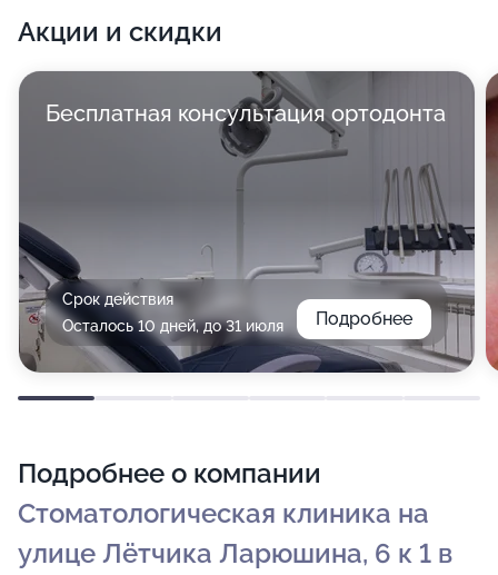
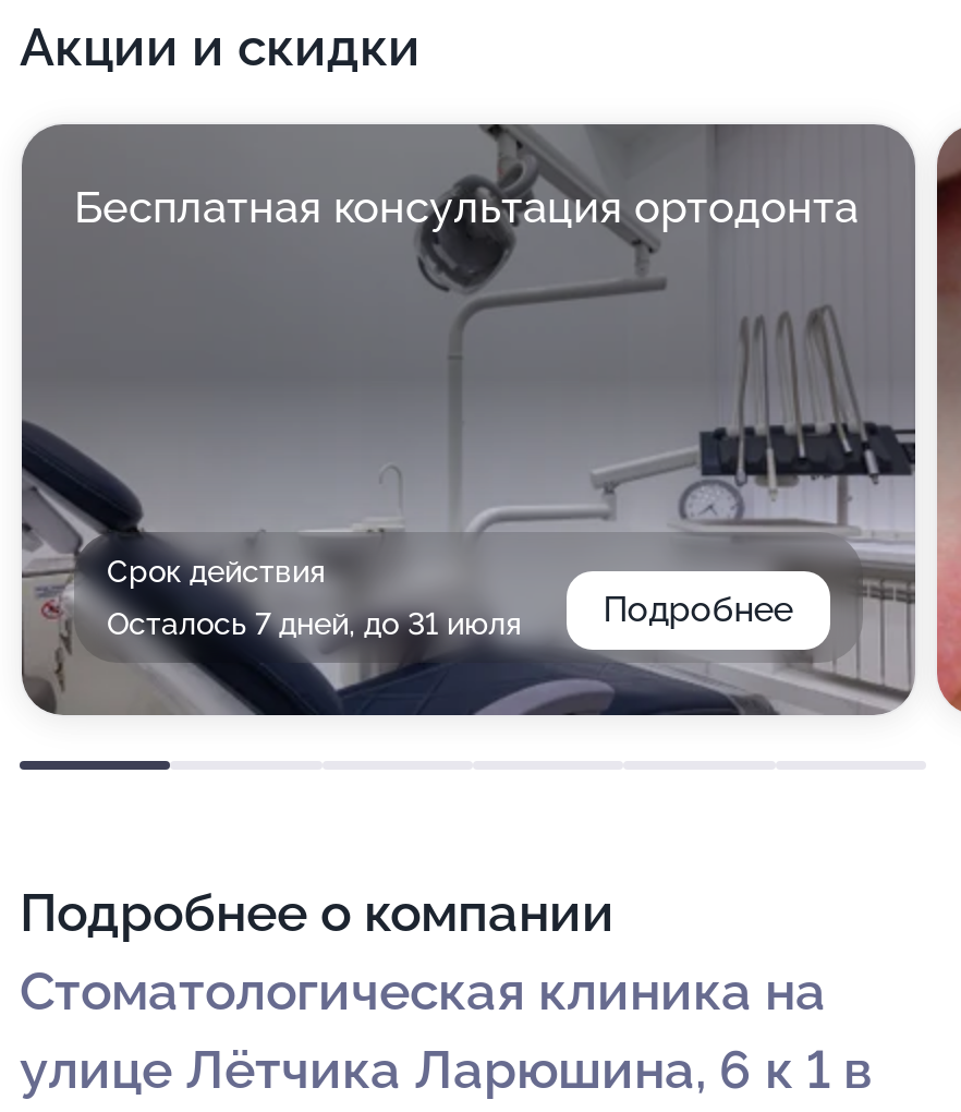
[62,317,283,335] Осталось 10 дней, до 31 июля -> [107,606,521,641] Осталось 7 дней, до 31 июля

